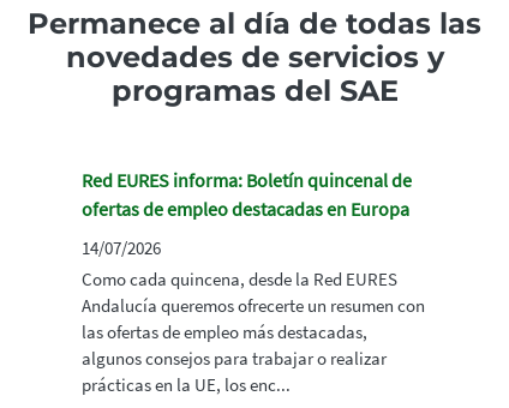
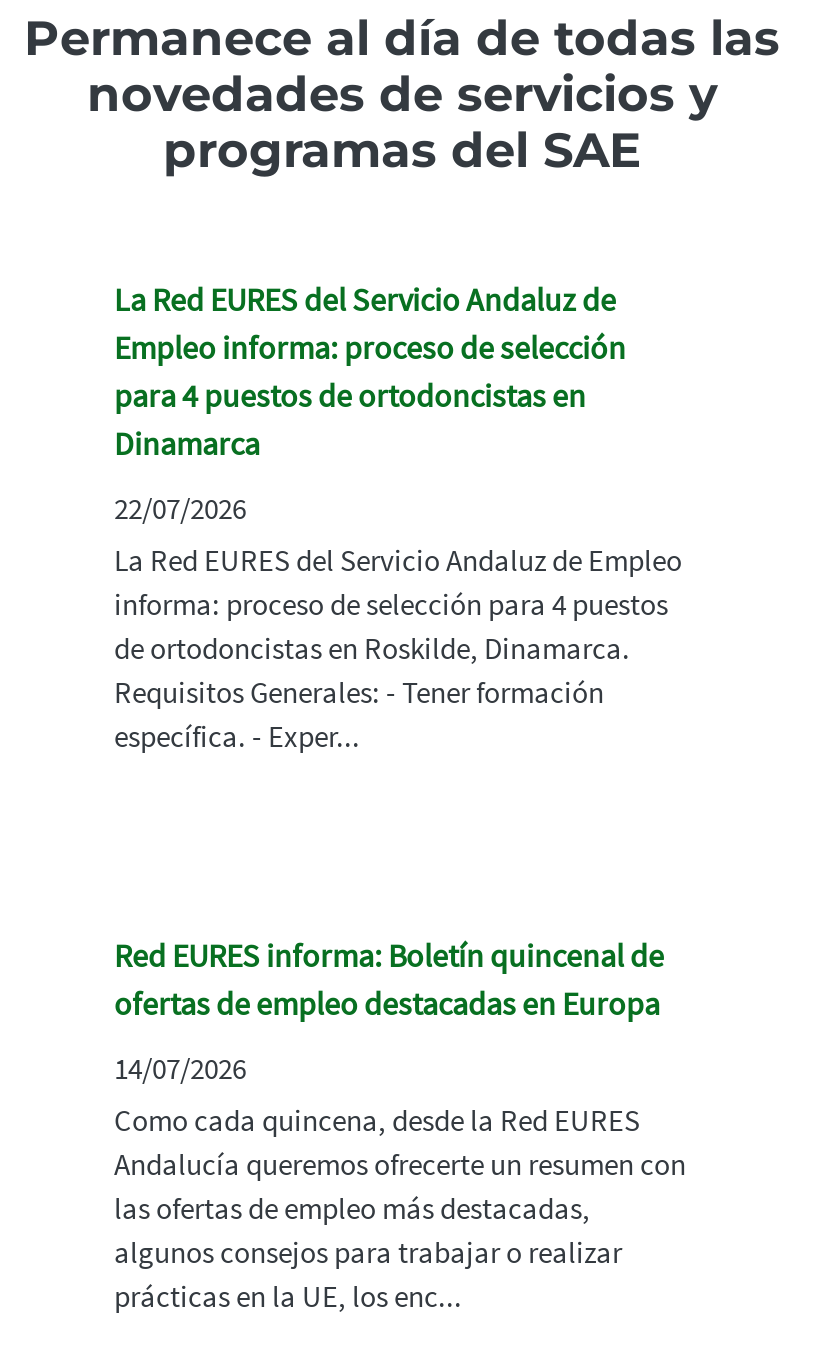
none -> [114,279,682,755] La Red EURES del Servicio Andaluz de | Empleo informa: proceso de selección | para 4 puestos de ortodoncistas en | Dinamarca | 22/07/2026 | La Red EURES del Servicio Andaluz de Empleo | informa: proceso de selección para 4 puestos | de ortodoncistas en Roskilde, Dinamarca. | Requisitos Generales: - Tener formación | específica. - Exper...

